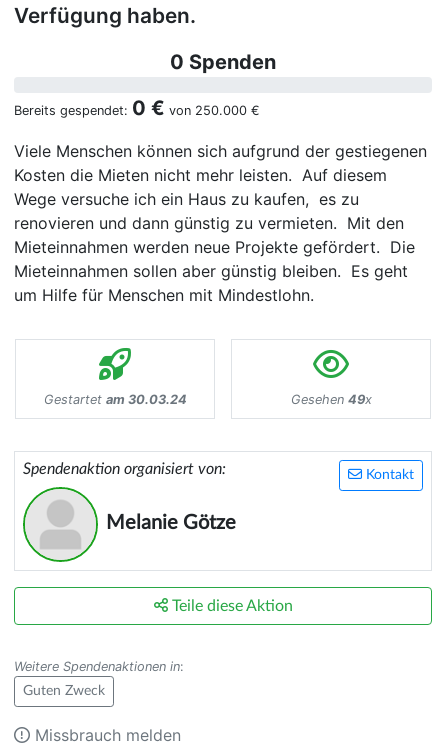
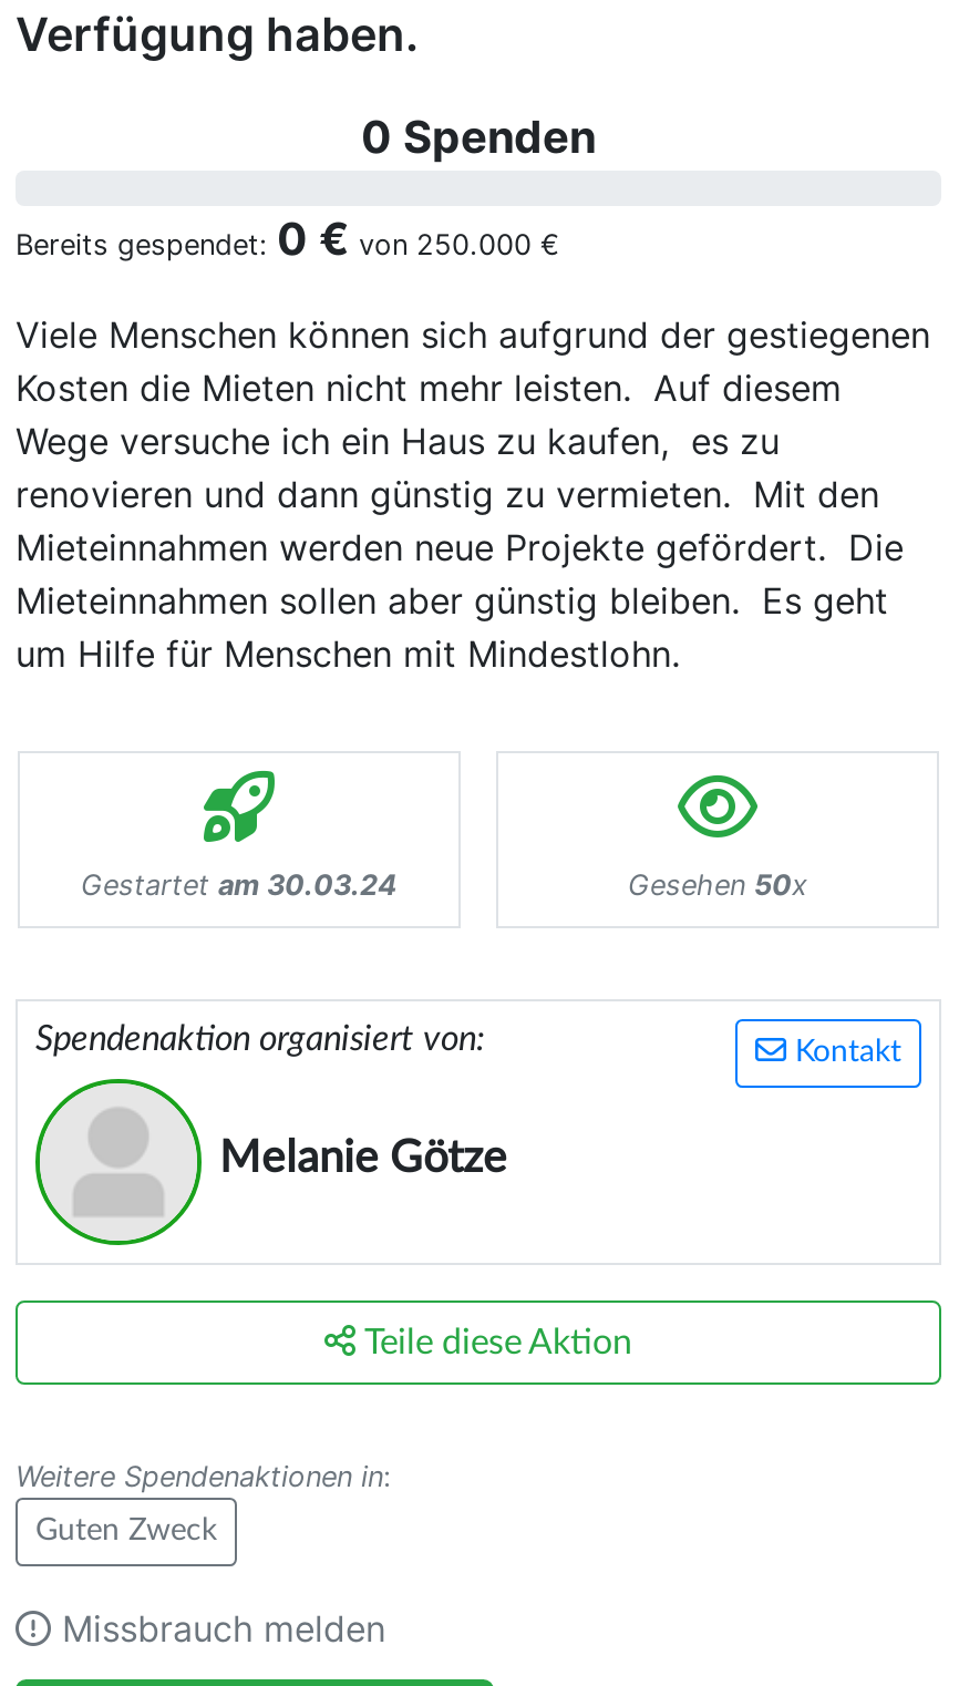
[290,392,371,407] Gesehen 49x -> [628,869,807,903] Gesehen 50x

